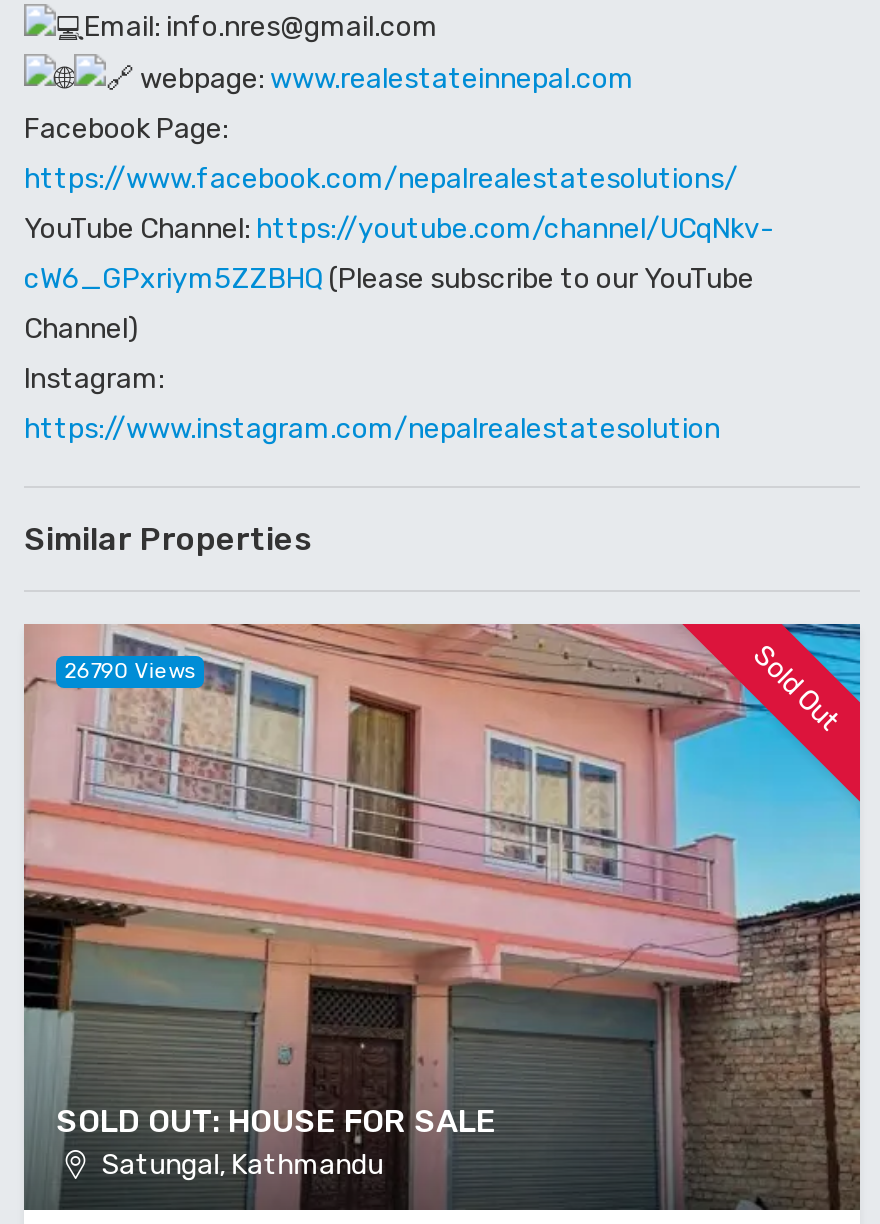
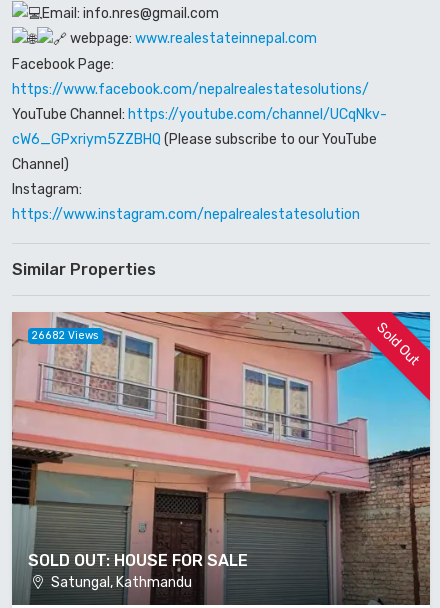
[64,658,196,684] 26790 Views -> [32,329,99,342] 26682 Views

